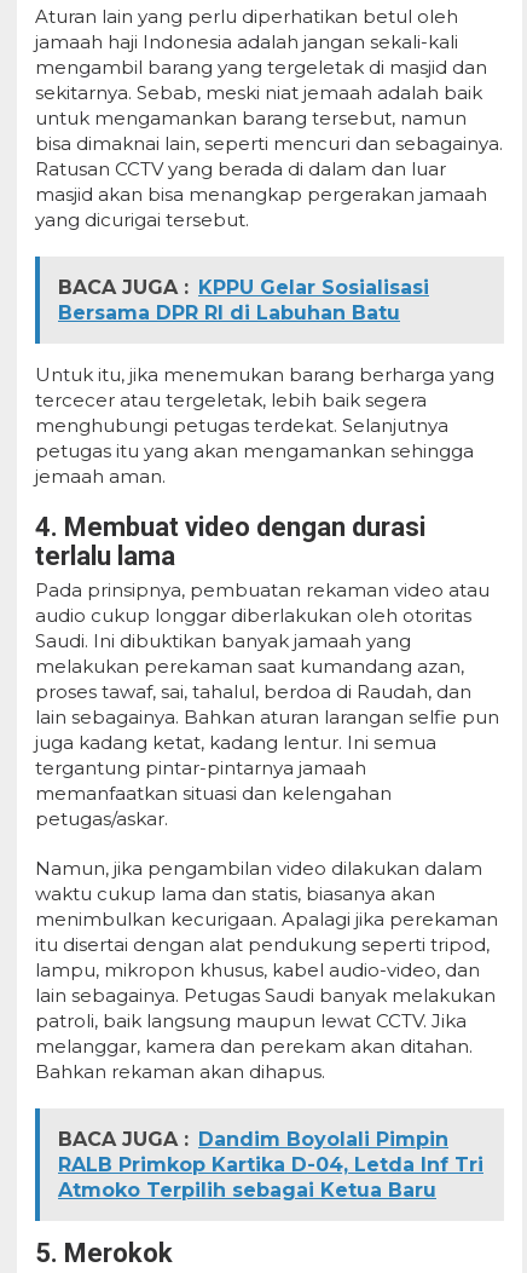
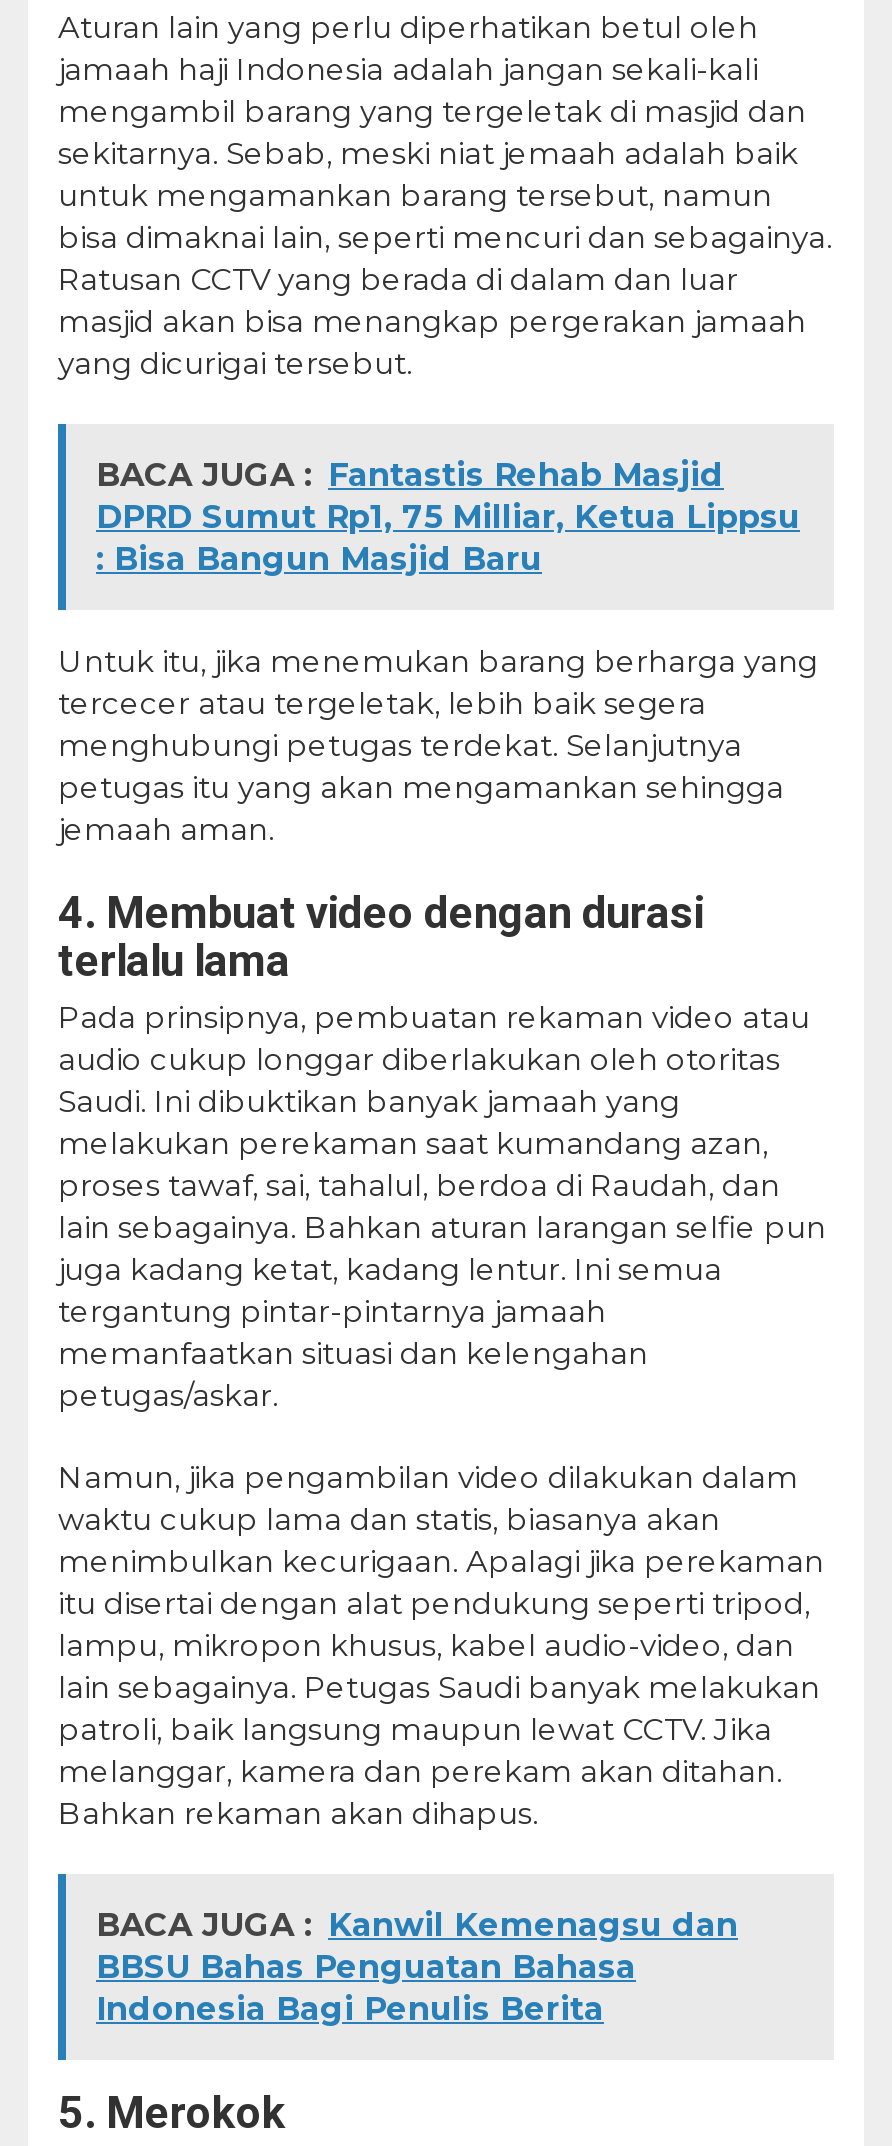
[58,276,429,324] BACA JUGA : KPPU Gelar Sosialisasi | Bersama DPR RI di Labuhan Batu -> [96,456,800,578] BACA JUGA : Fantastis Rehab Masjid | DPRD Sumut Rp1, 75 Milliar, Ketua Lippsu | : Bisa Bangun Masjid Baru
[58,1128,483,1202] BACA JUGA : Dandim Boyolali Pimpin | RALB Primkop Kartika D-04, Letda Inf Tri | Atmoko Terpilih sebagai Ketua Baru -> [96,1906,738,2028] BACA JUGA : Kanwil Kemenagsu dan | BBSU Bahas Penguatan Bahasa | Indonesia Bagi Penulis Berita

